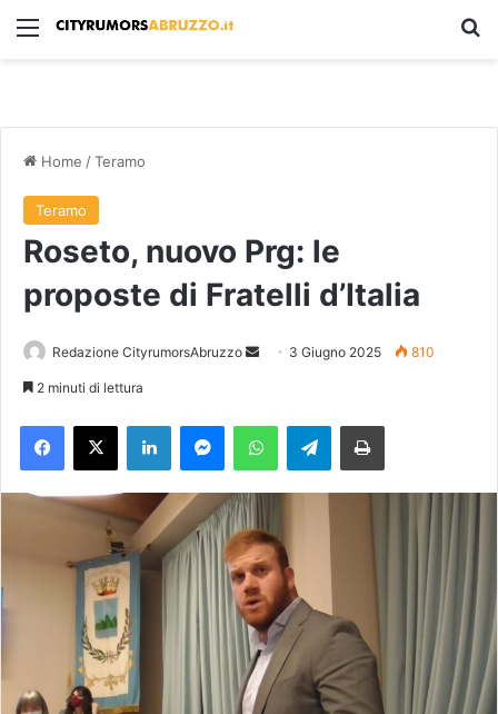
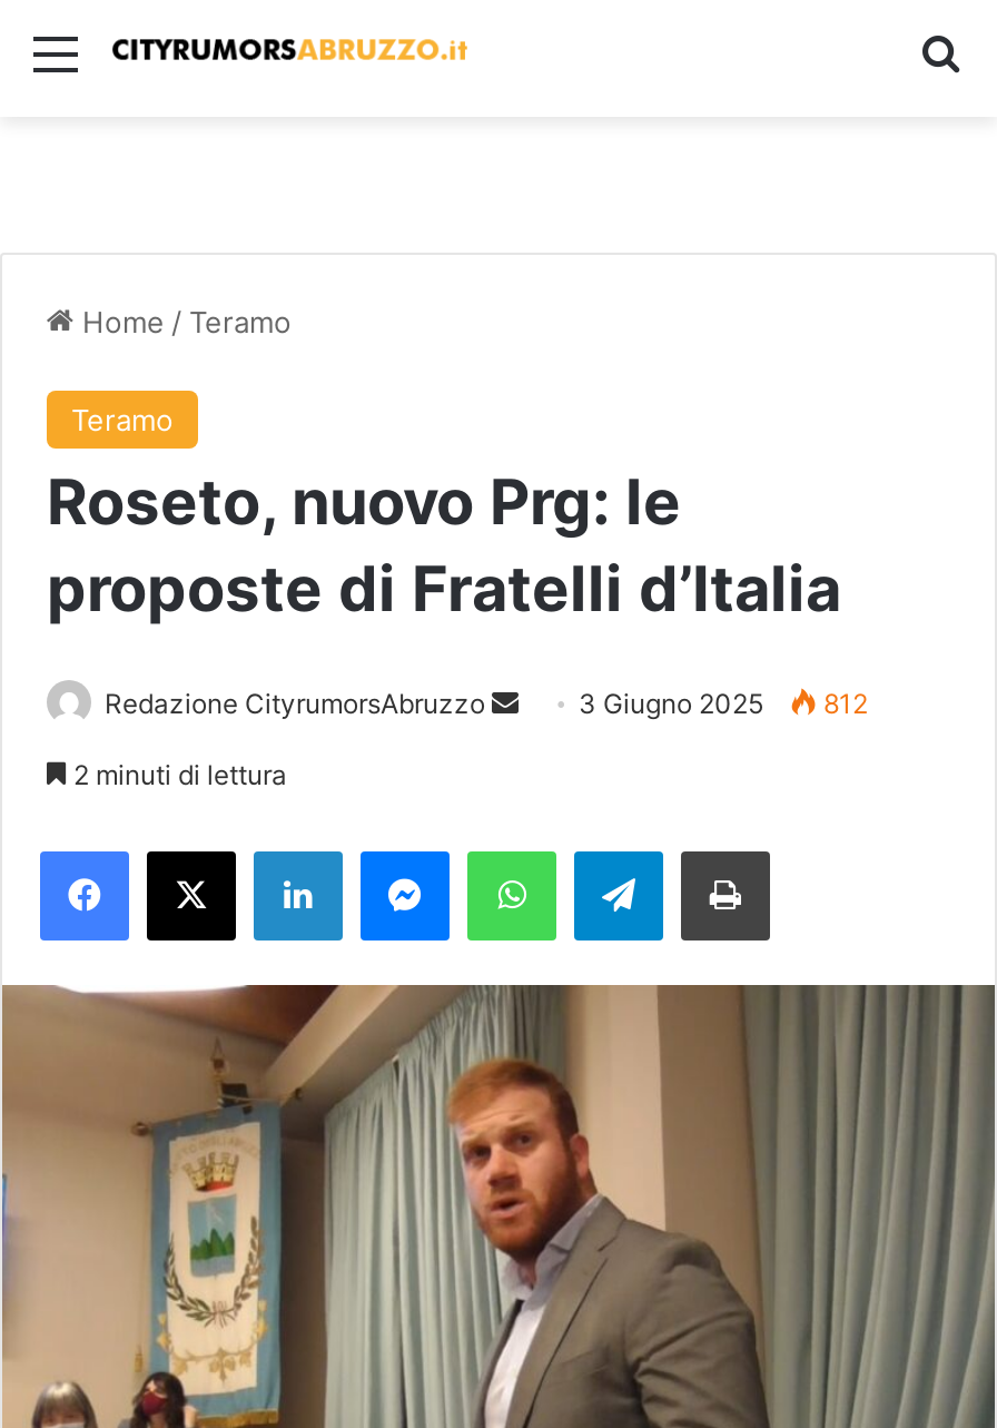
[408,344,435,361] 810 -> [817,688,868,721] 812

